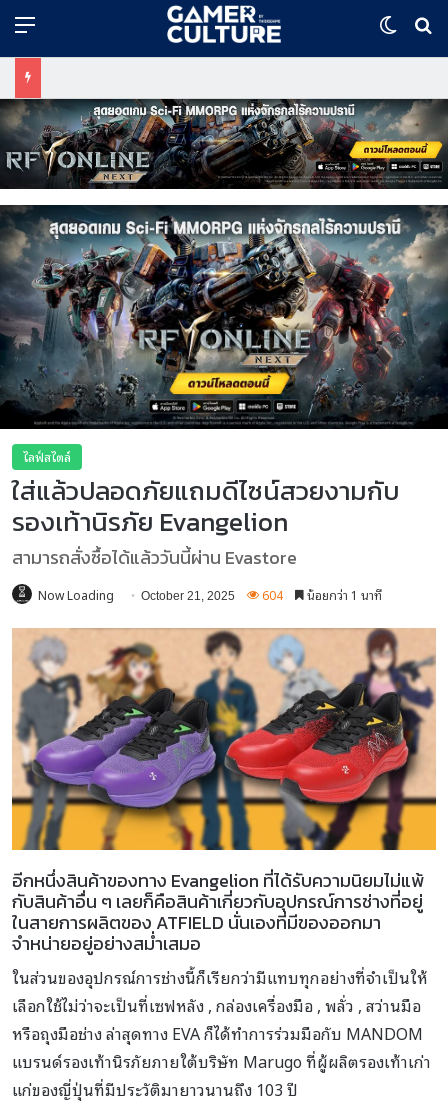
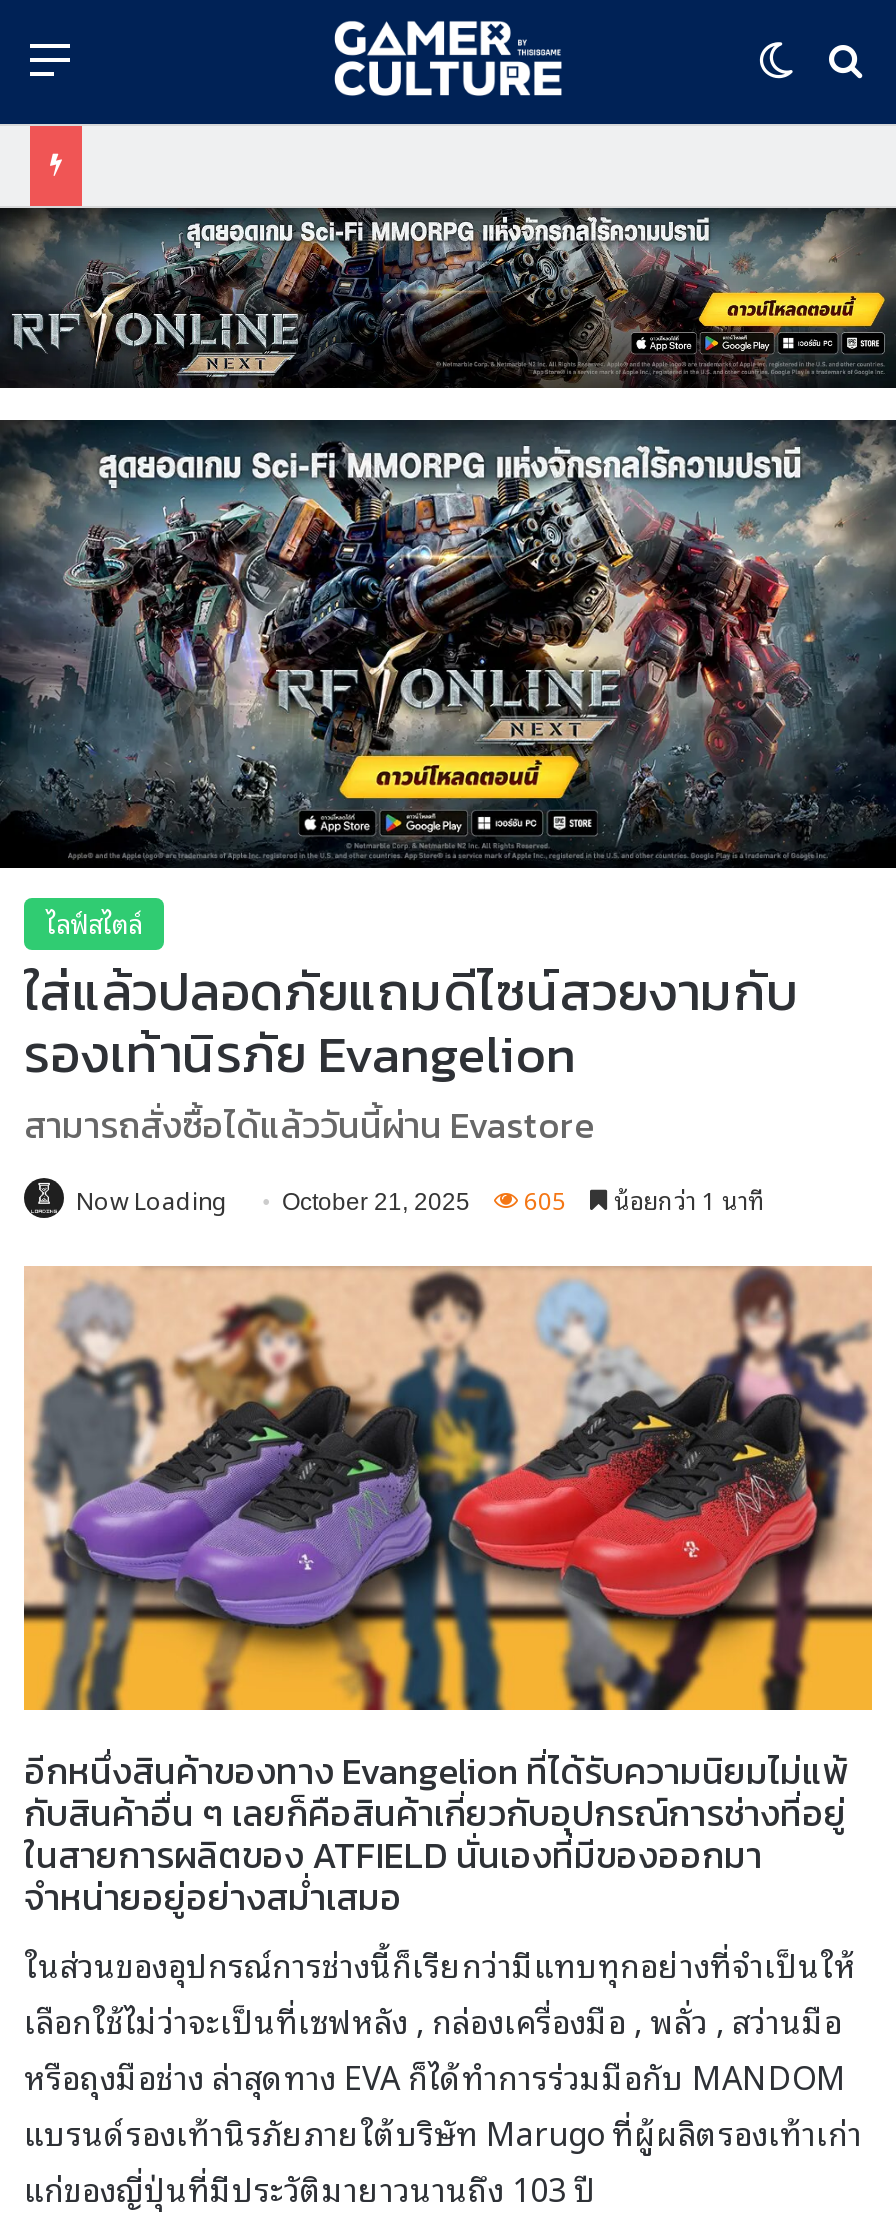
[38,585,382,604] Now Loading October 21, 2025 604 น้อยกว่า 1 นาที -> [76,1179,764,1217] Now Loading October 21, 2025 605 น้อยกว่า 1 นาที

